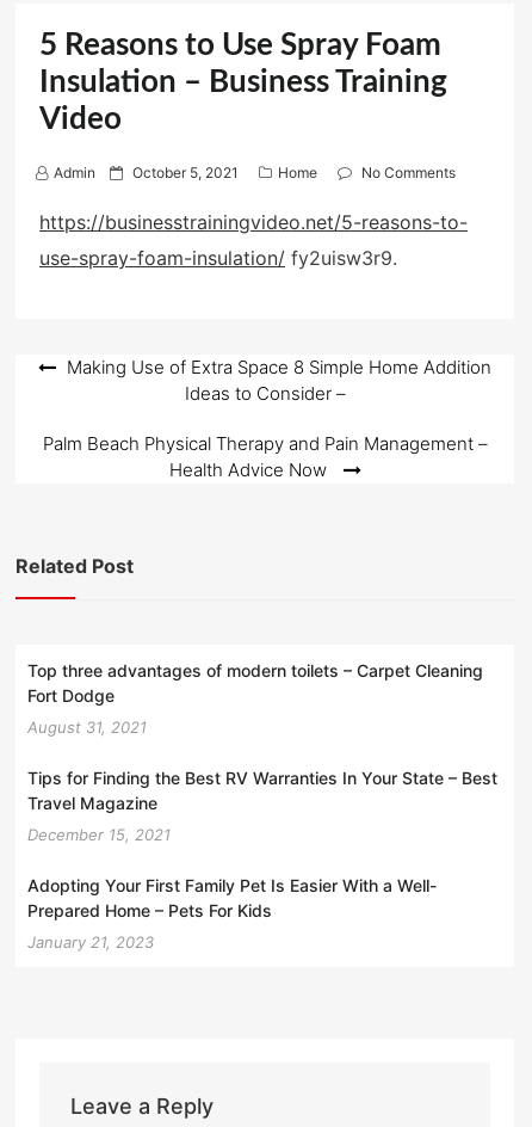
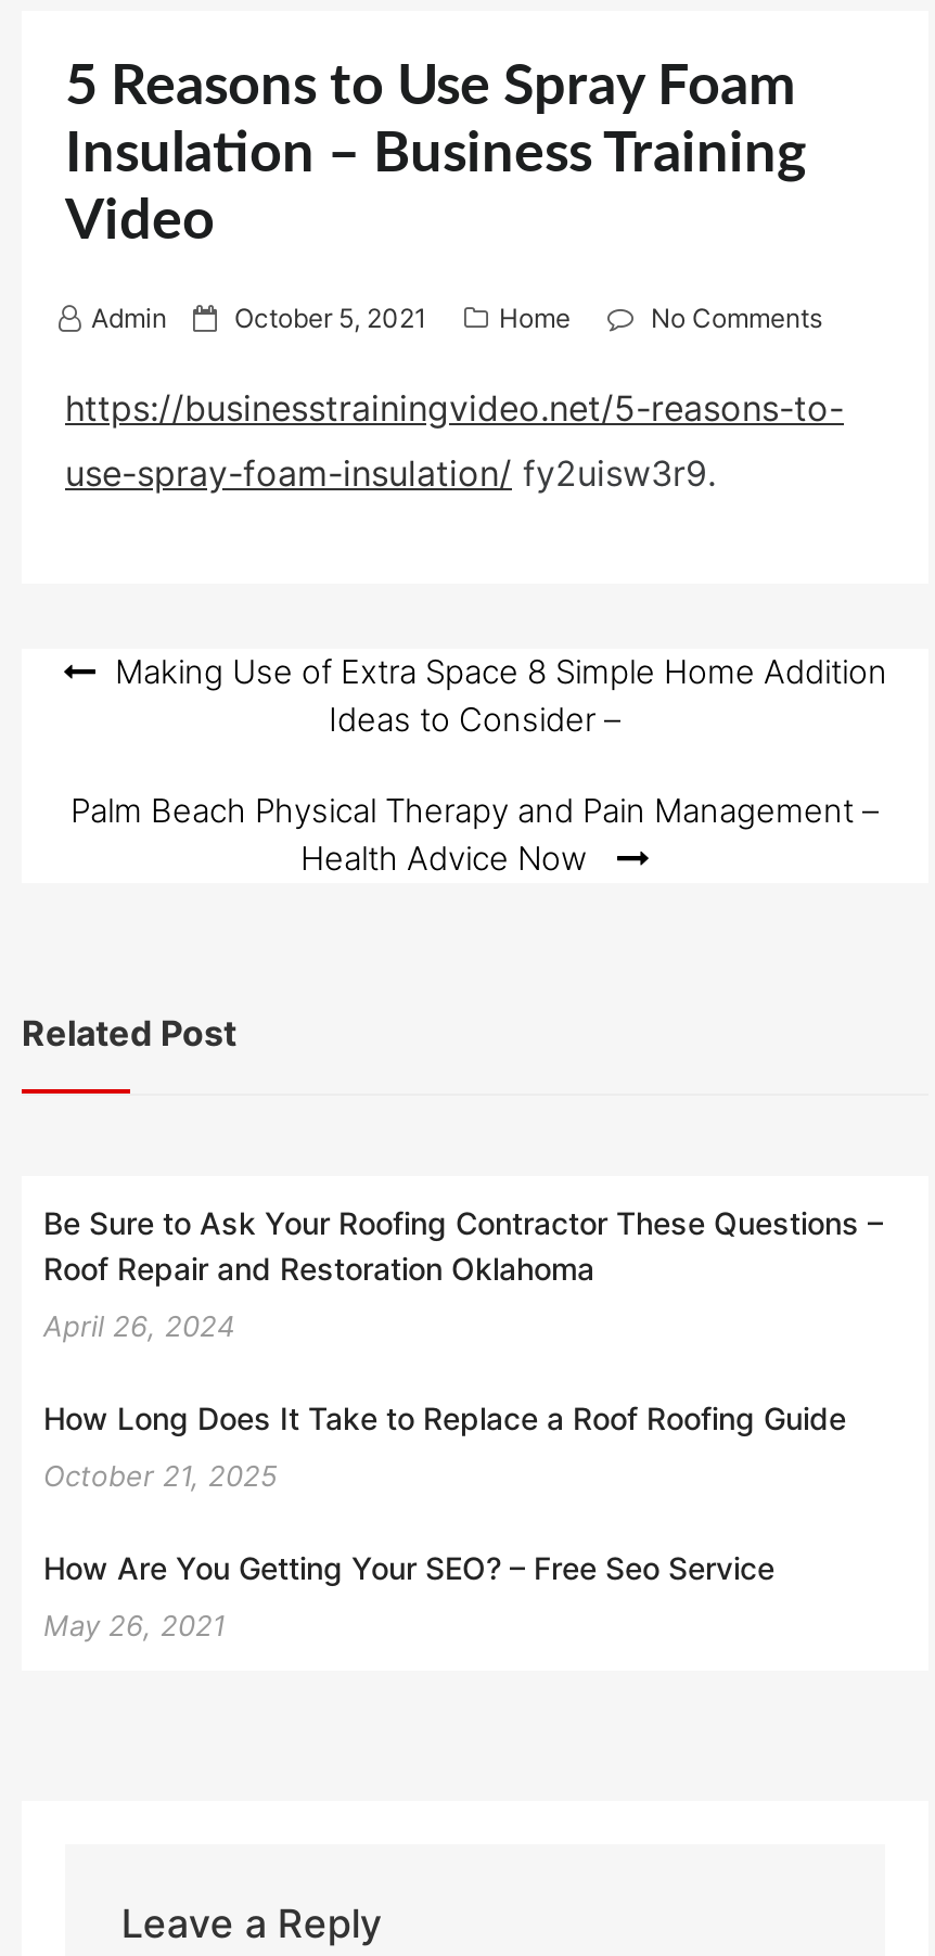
[27,660,483,705] Top three advantages of modern toilets – Carpet Cleaning | Fort Dodge -> [43,1203,883,1286] Be Sure to Ask Your Roofing Contractor These Questions – | Roof Repair and Restoration Oklahoma
[27,717,147,736] August 31, 2021 -> [43,1307,234,1342] April 26, 2024
[27,767,497,813] Tips for Finding the Best RV Warranties In Your State – Best | Travel Magazine -> [43,1399,846,1435] How Long Does It Take to Replace a Roof Roofing Guide
[27,824,171,844] December 15, 2021 -> [43,1457,278,1492] October 21, 2025
[27,875,437,920] Adopting Your First Family Pet Is Easier With a Well- | Prepared Home – Pets For Kids -> [43,1548,774,1585] How Are You Getting Your SEO? – Free Seo Service
[27,932,154,951] January 21, 2023 -> [43,1607,226,1642] May 26, 2021

